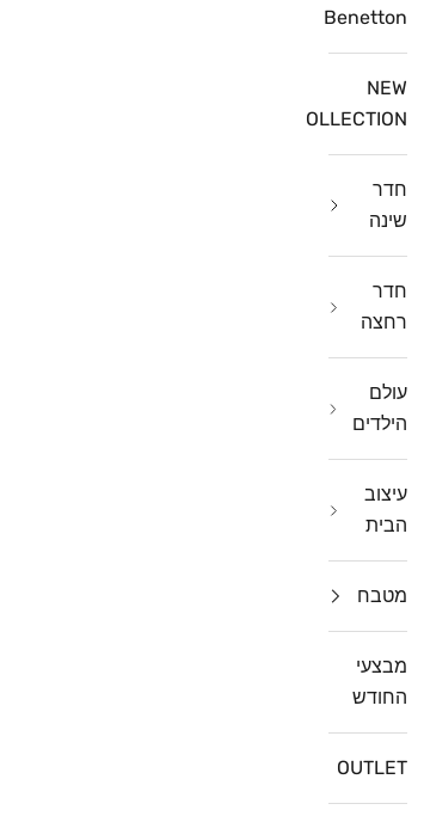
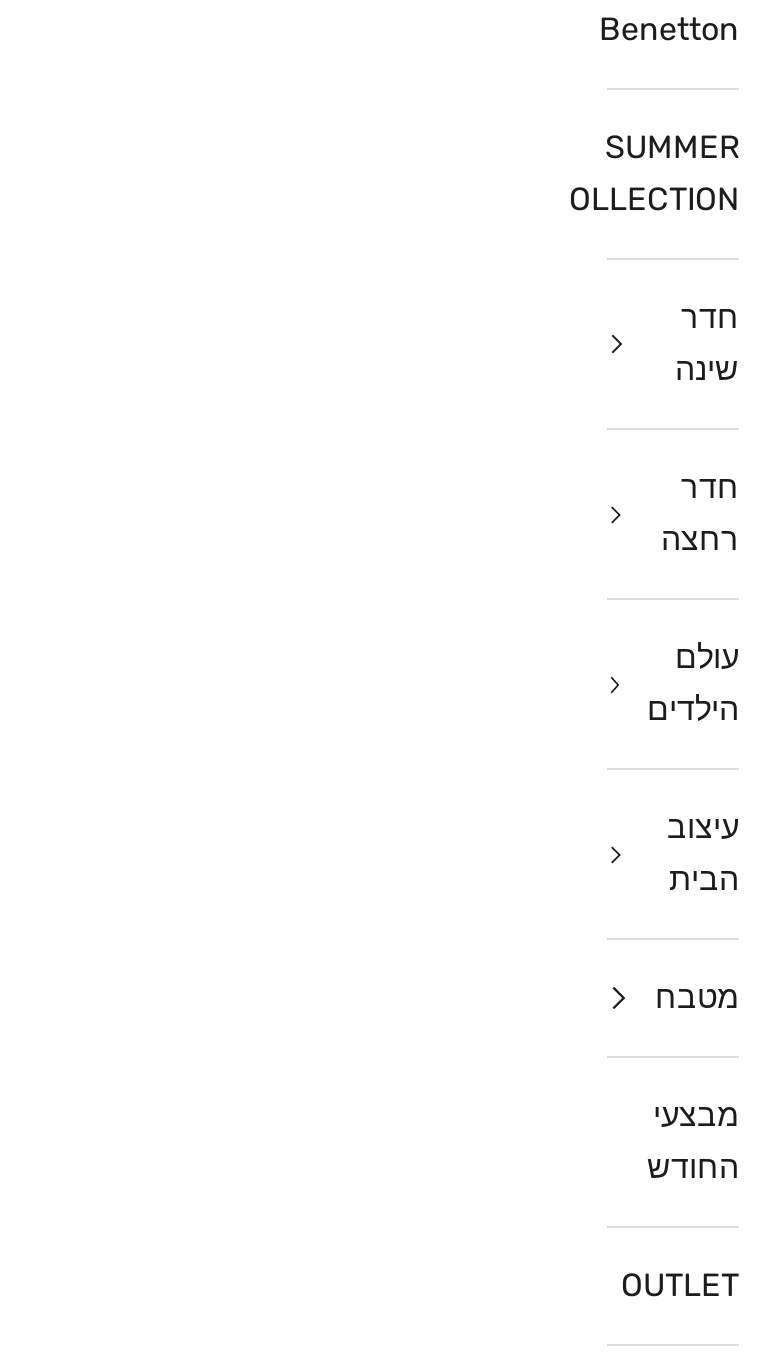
[367,77,407,100] NEW -> [605,129,739,167] SUMMER

